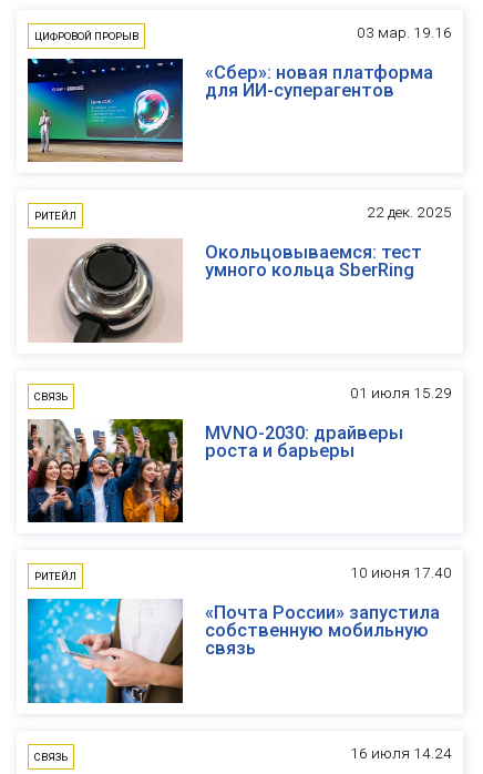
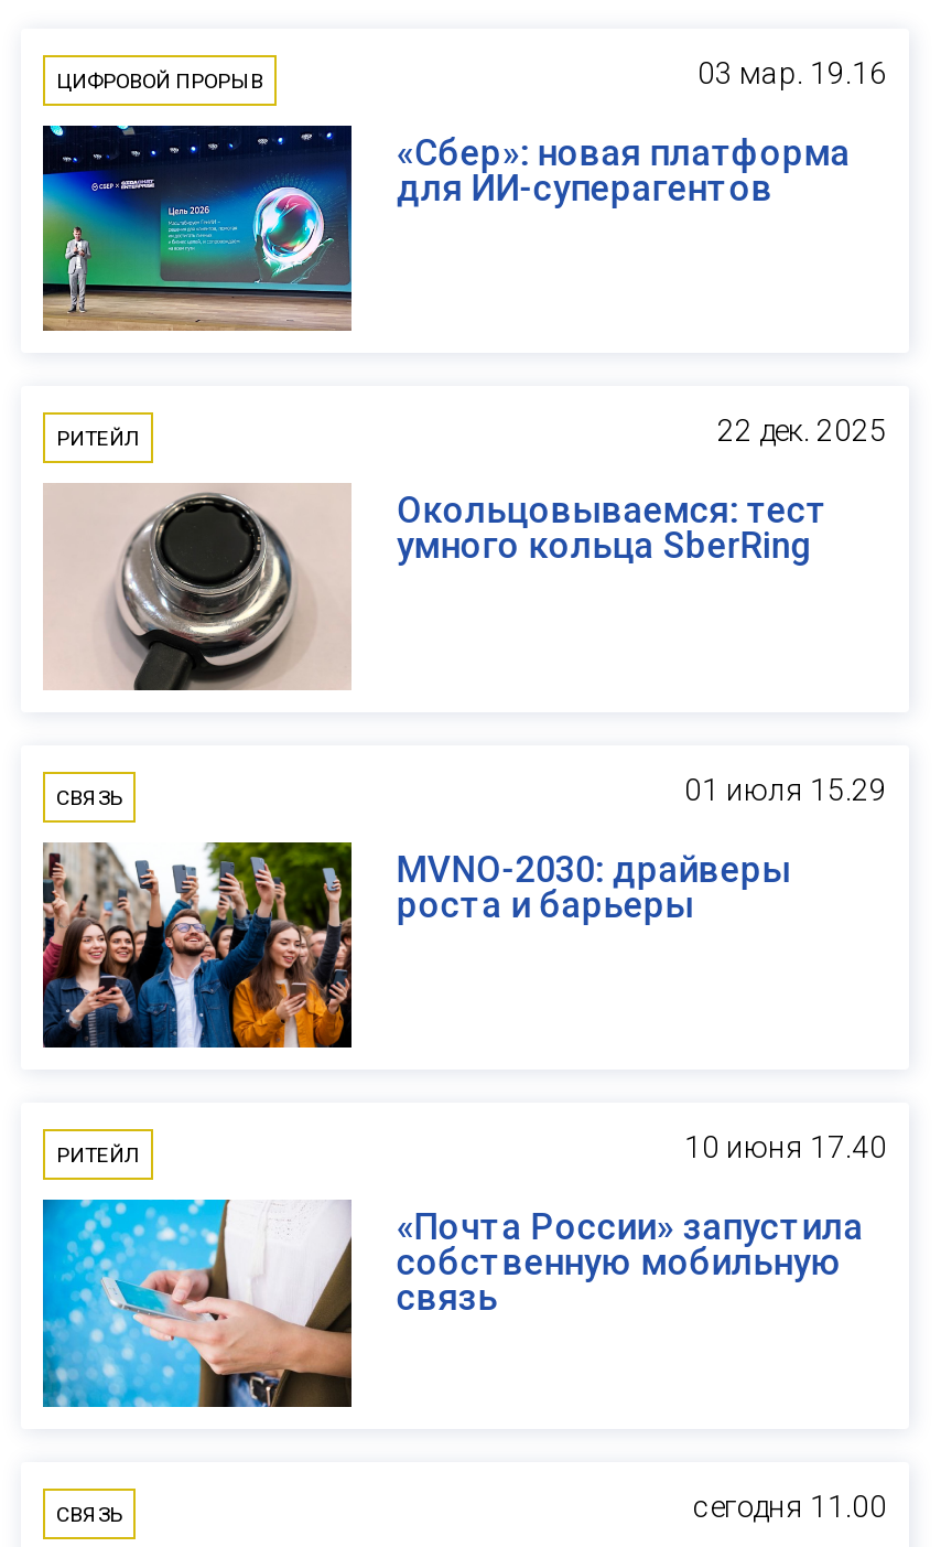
[350,744,452,762] 16 июля 14.24 -> [693,1488,887,1524] сегодня 11.00

